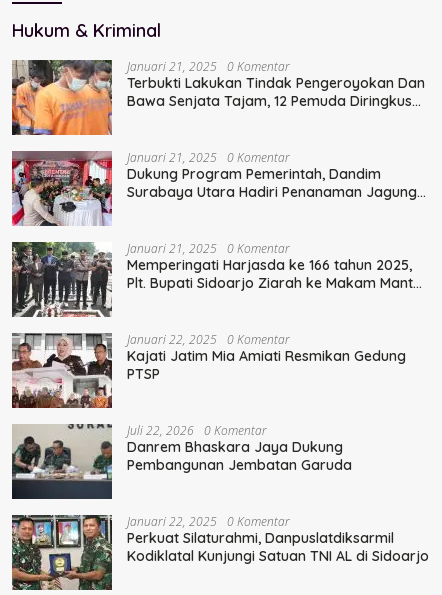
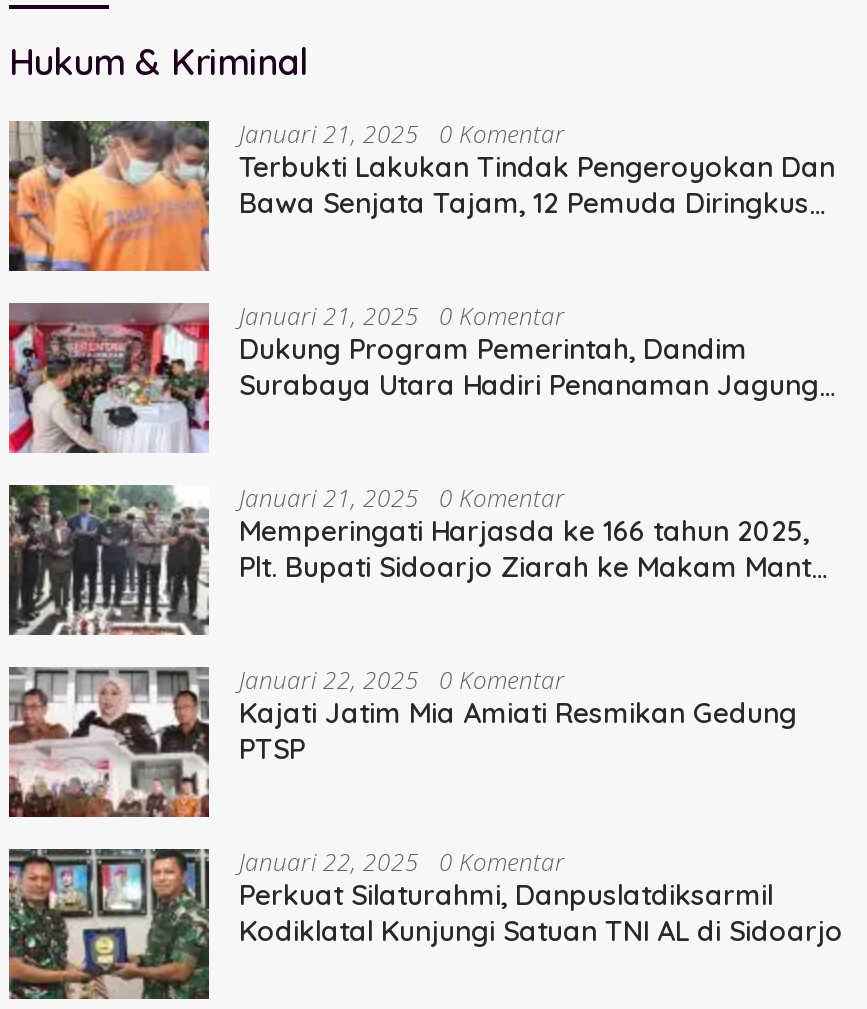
[11,422,352,500] [image] | Juli 22, 2026 0 Komentar | Danrem Bhaskara Jaya Dukung | Pembangunan Jembatan Garuda -> none

